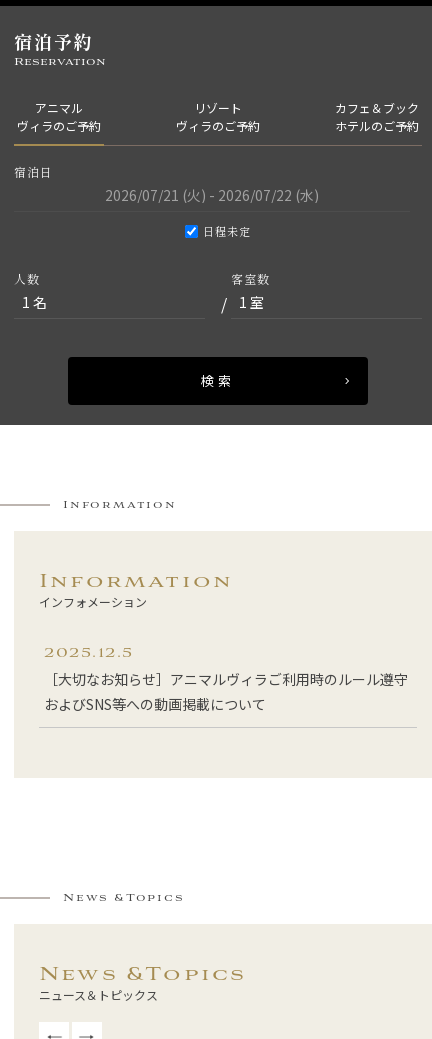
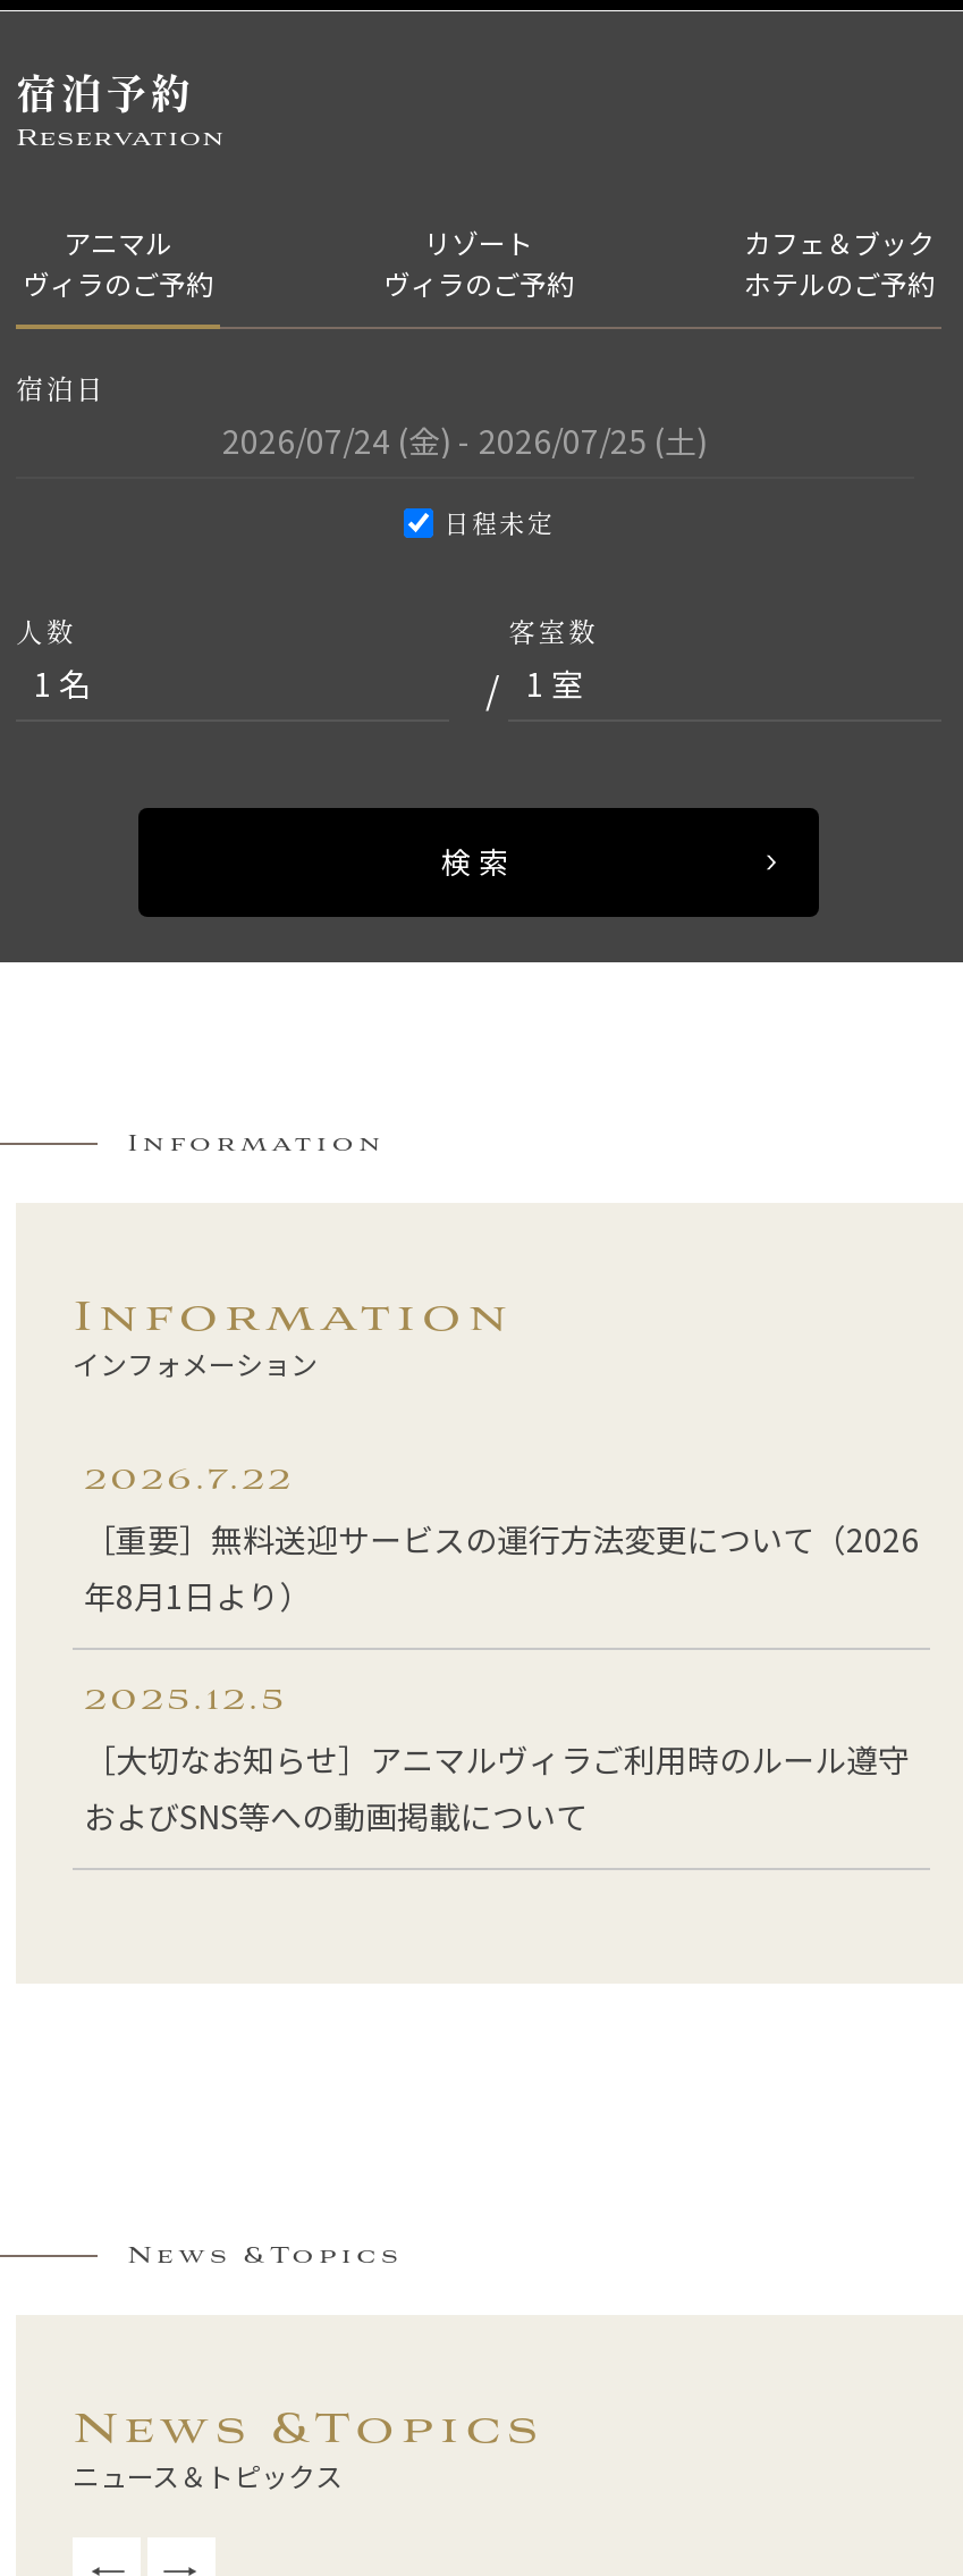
none -> [84,1461,919,1618] 2026.7.22 | ［重要］無料送迎サービスの運行方法変更について（2026 | 年8月1日より）

